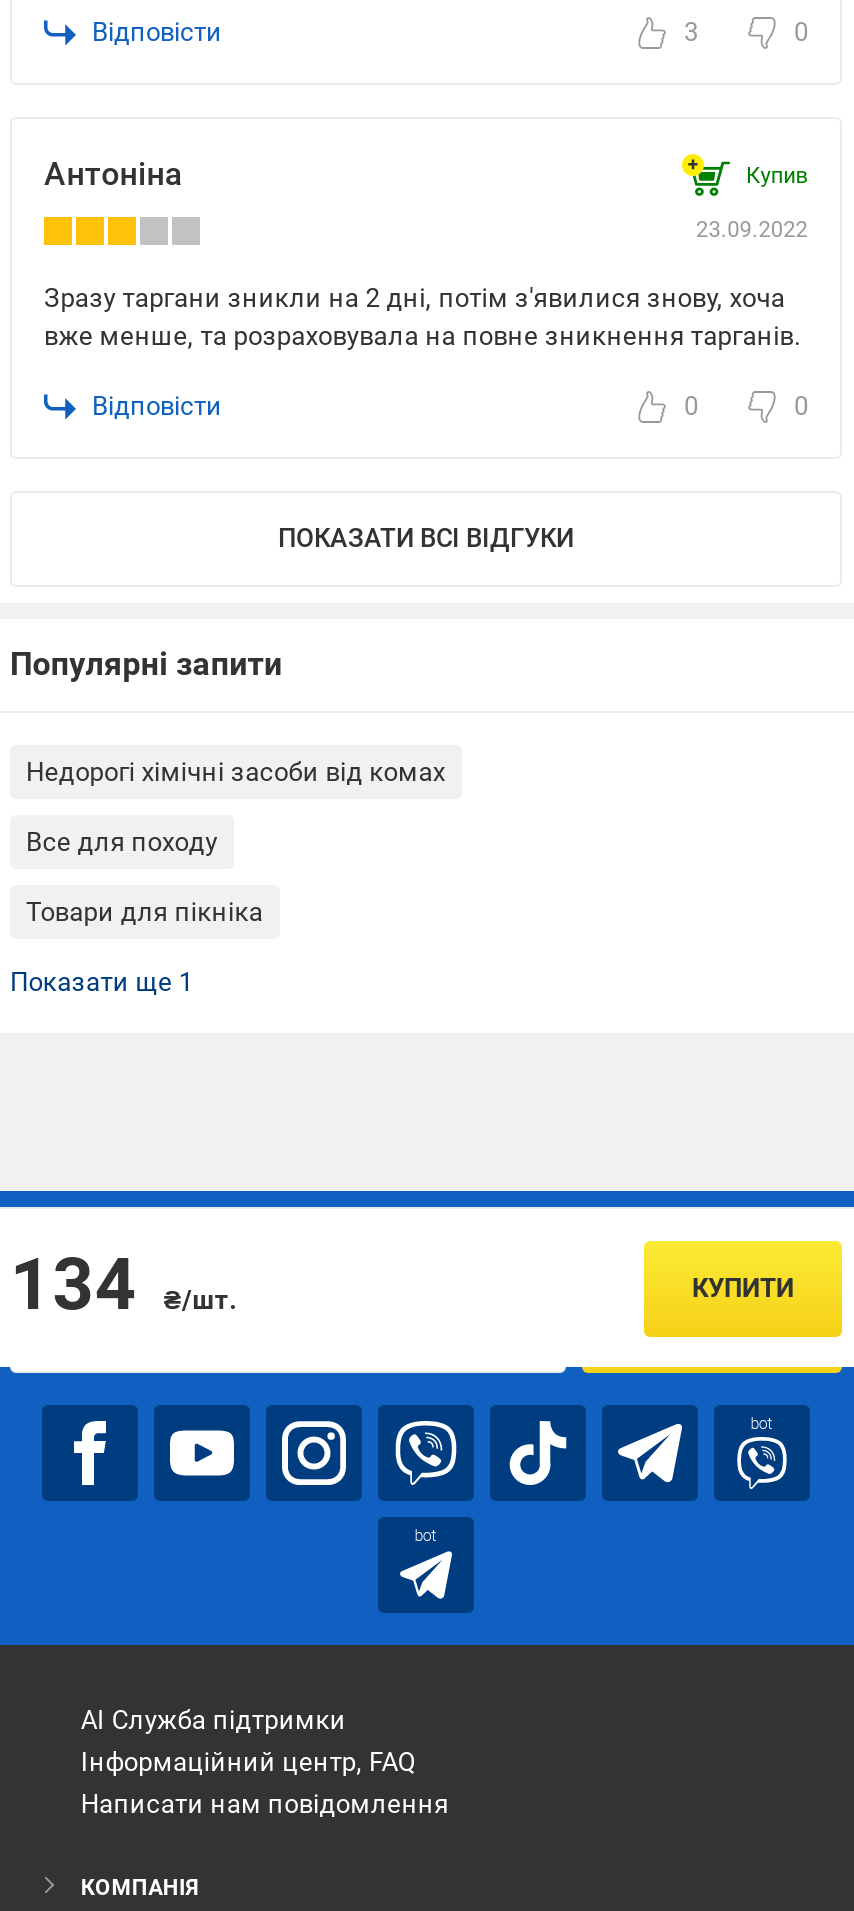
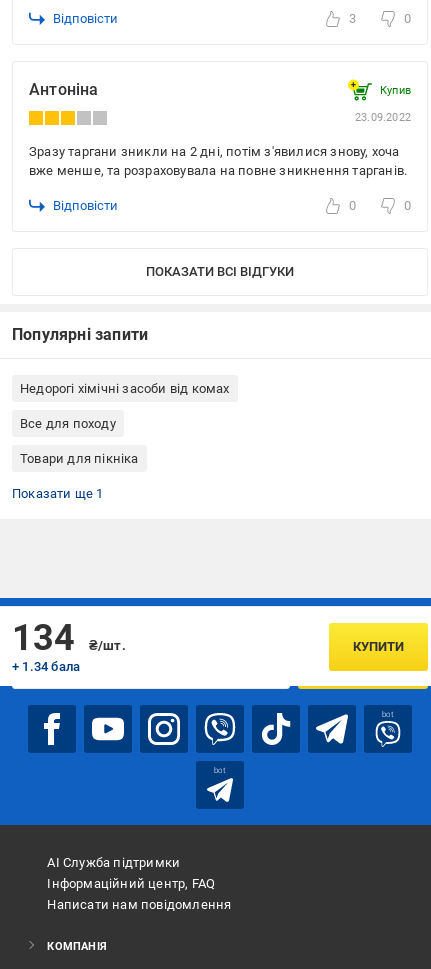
none -> [12,659,80,674] + 1.34 бала

